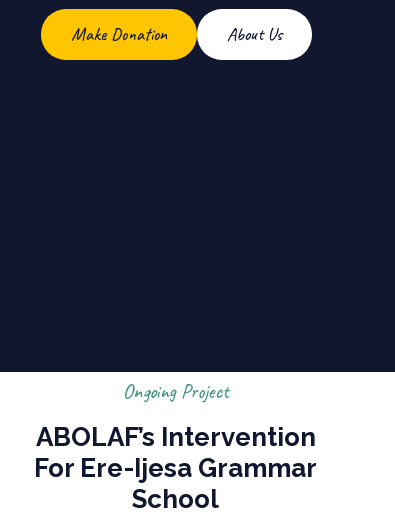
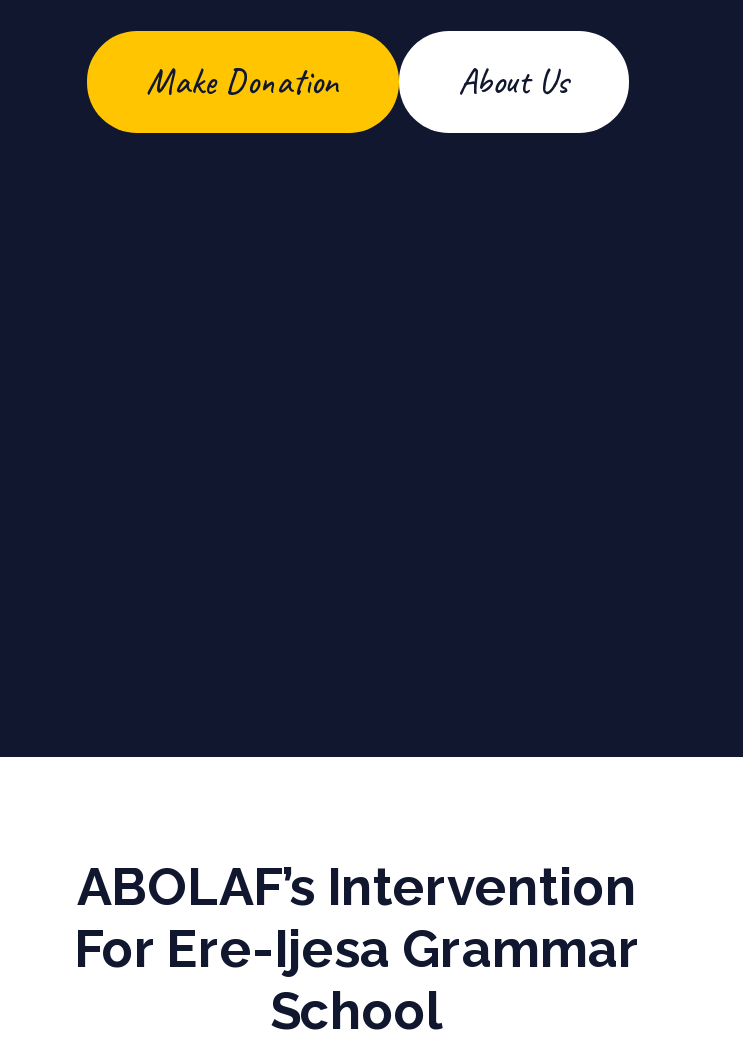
[123,379,229,404] Ongoing Project -> none

